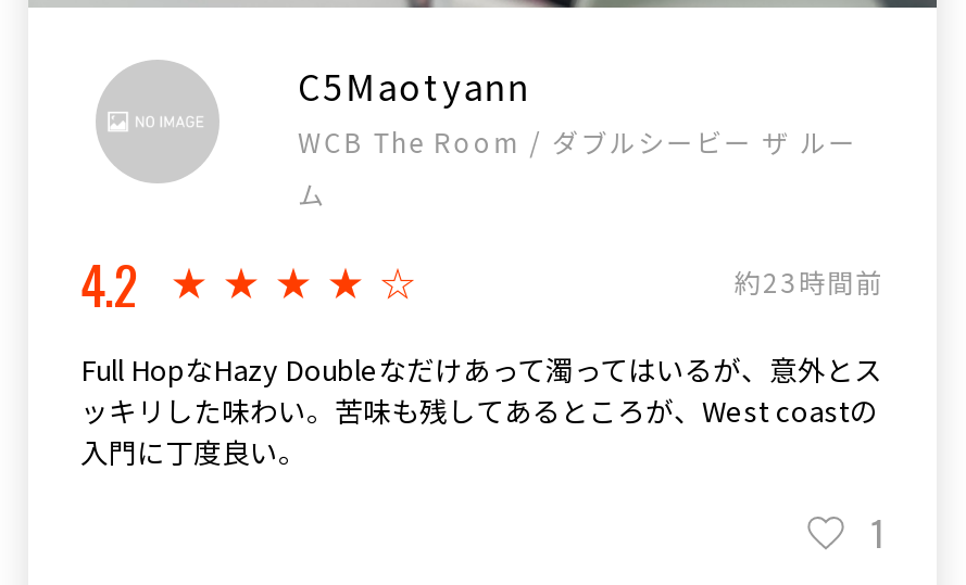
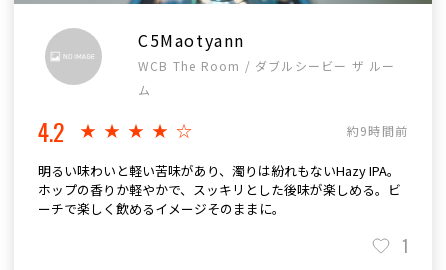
[734,264,885,301] 約23時間前 -> [347,122,408,139] 約9時間前
[80,349,882,473] Full HopなHazy Doubleなだけあって濁ってはいるが、意外とス | ッキリした味わい。苦味も残してあるところが、West coastの | 入門に丁度良い。 -> [38,161,401,218] 明るい味わいと軽い苦味があり、濁りは紛れもないHazy IPA。 | ホップの香りか軽やかで、スッキリとした後味が楽しめる。ビ | ーチで楽しく飲めるイメージそのままに。

